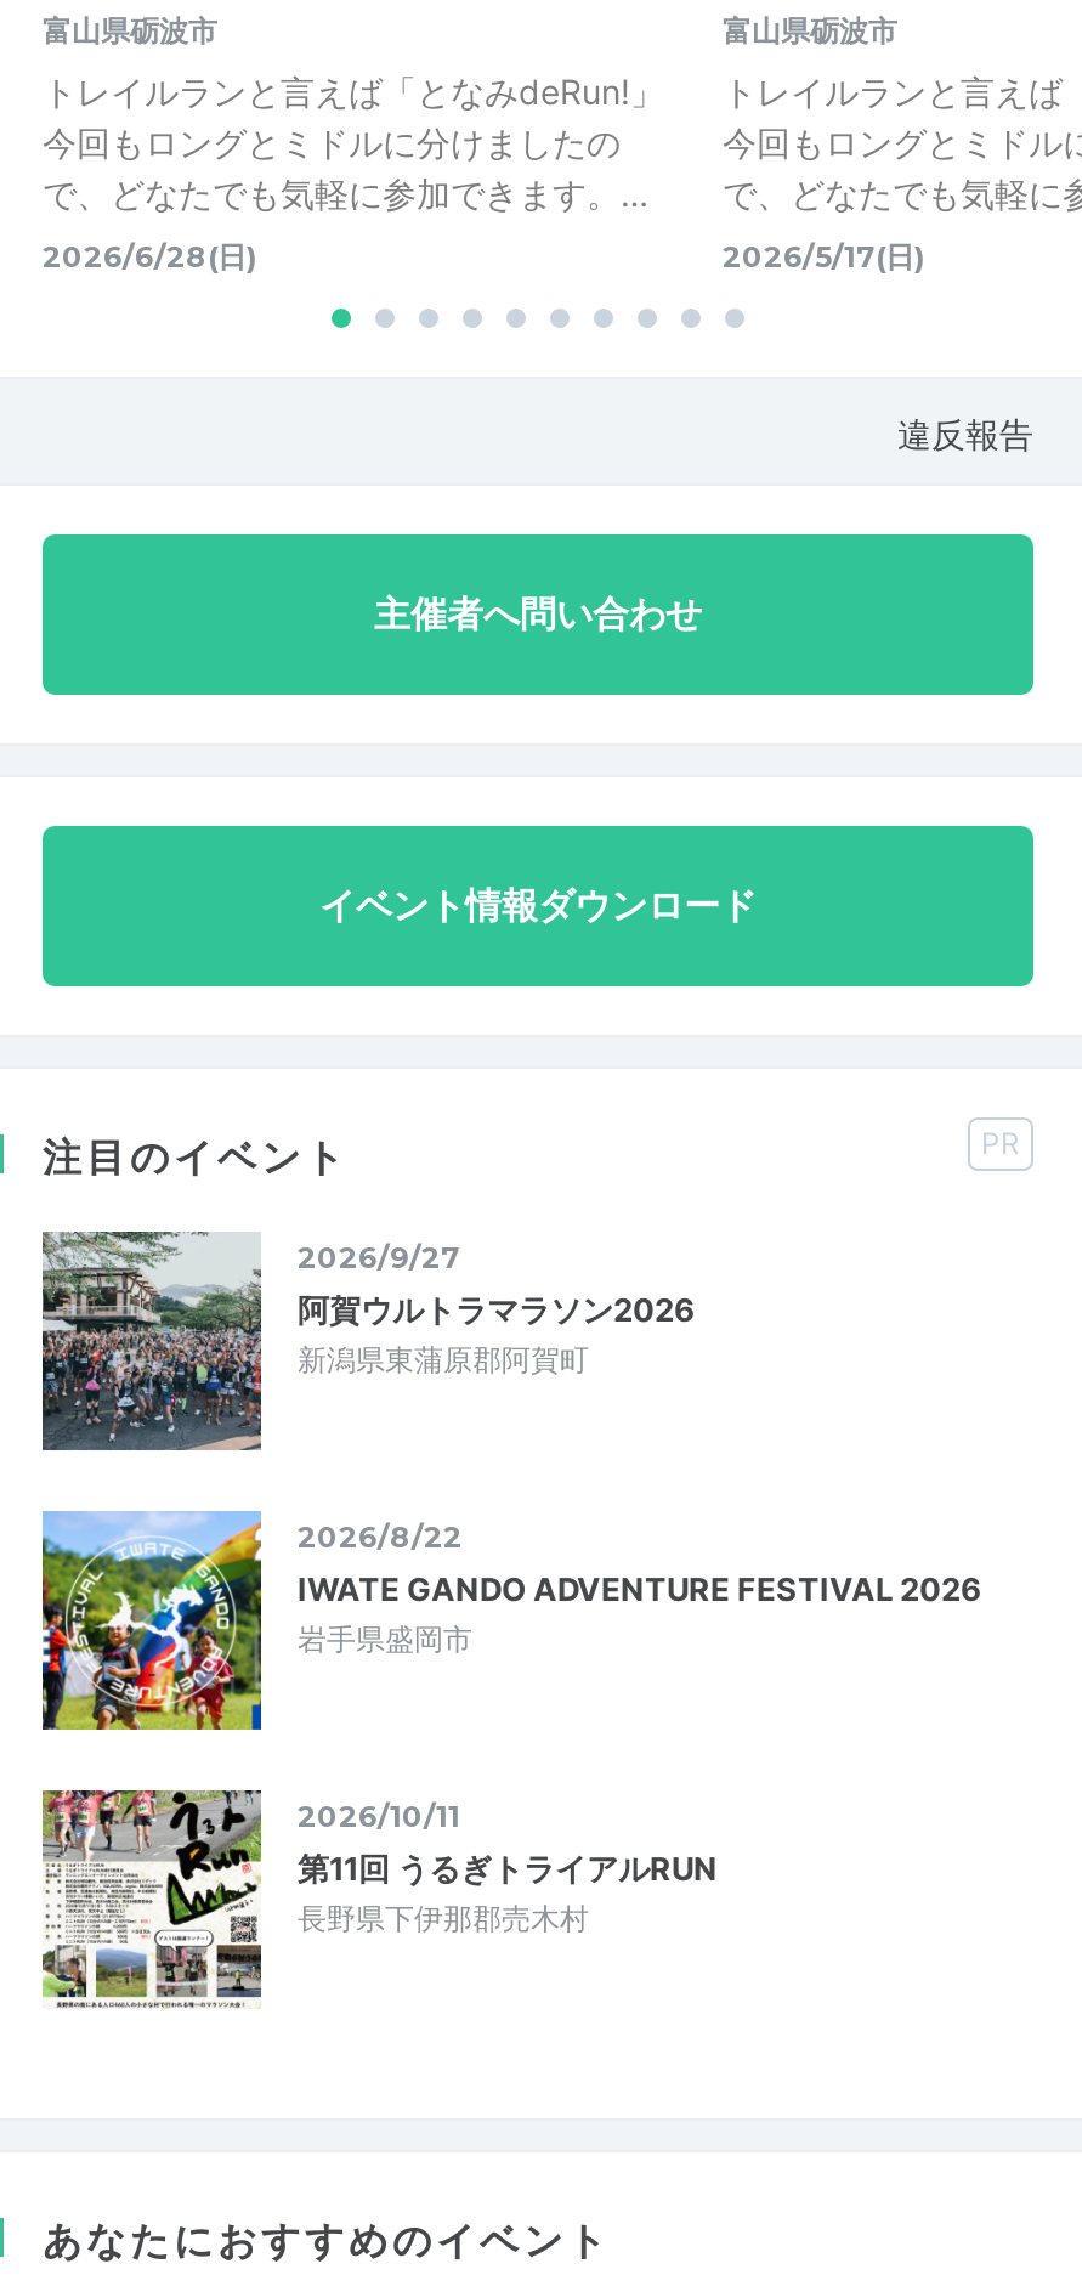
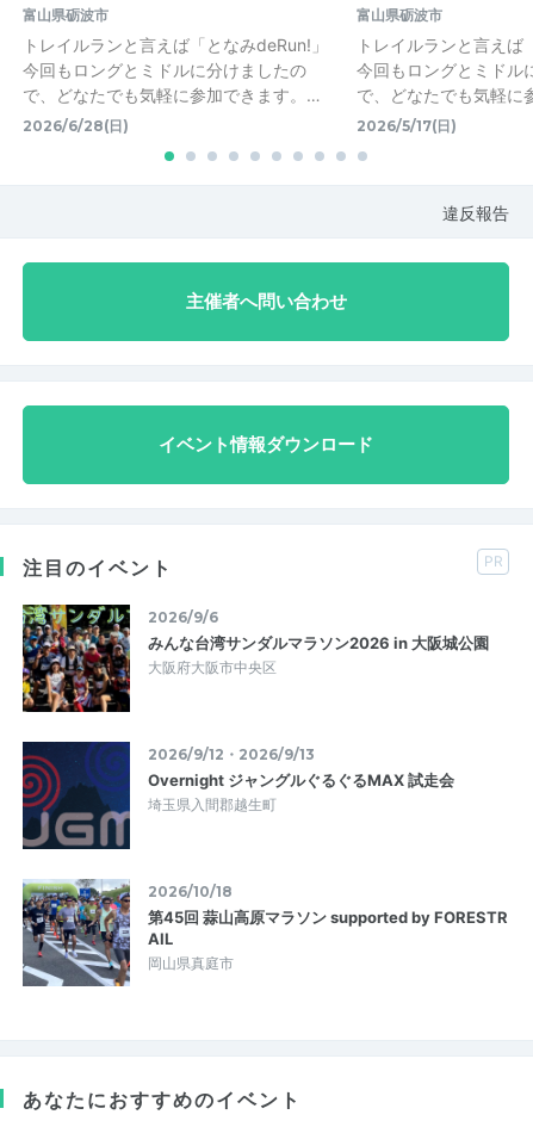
[40,1229,696,1453] [image] | 2026/9/27 | 阿賀ウルトラマラソン2026 | 新潟県東蒲原郡阿賀町 -> [21,603,489,713] [image] | 2026/9/6 | みんな台湾サンダルマラソン2026 in 大阪城公園 | 大阪府大阪市中央区
[40,1511,982,1732] [image] | 2026/8/22 | IWATE GANDO ADVENTURE FESTIVAL 2026 | 岩手県盛岡市 -> [21,741,454,850] [image] | 2026/9/12・2026/9/13 | Overnight ジャングルぐるぐるMAX 試走会 | 埼玉県入間郡越生町
[40,1788,718,2009] [image] | 2026/10/11 | 第11回 うるぎトライアルRUN | 長野県下伊那郡売木村 -> [21,879,508,987] [image] | 2026/10/18 | 第45回 蒜山高原マラソン supported by FORESTR | AIL | 岡山県真庭市

